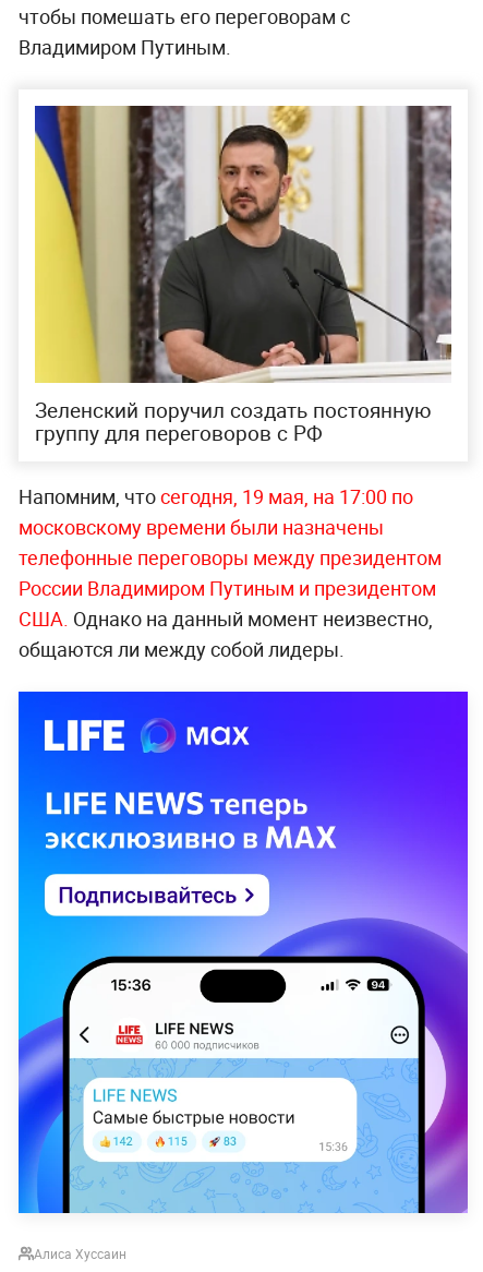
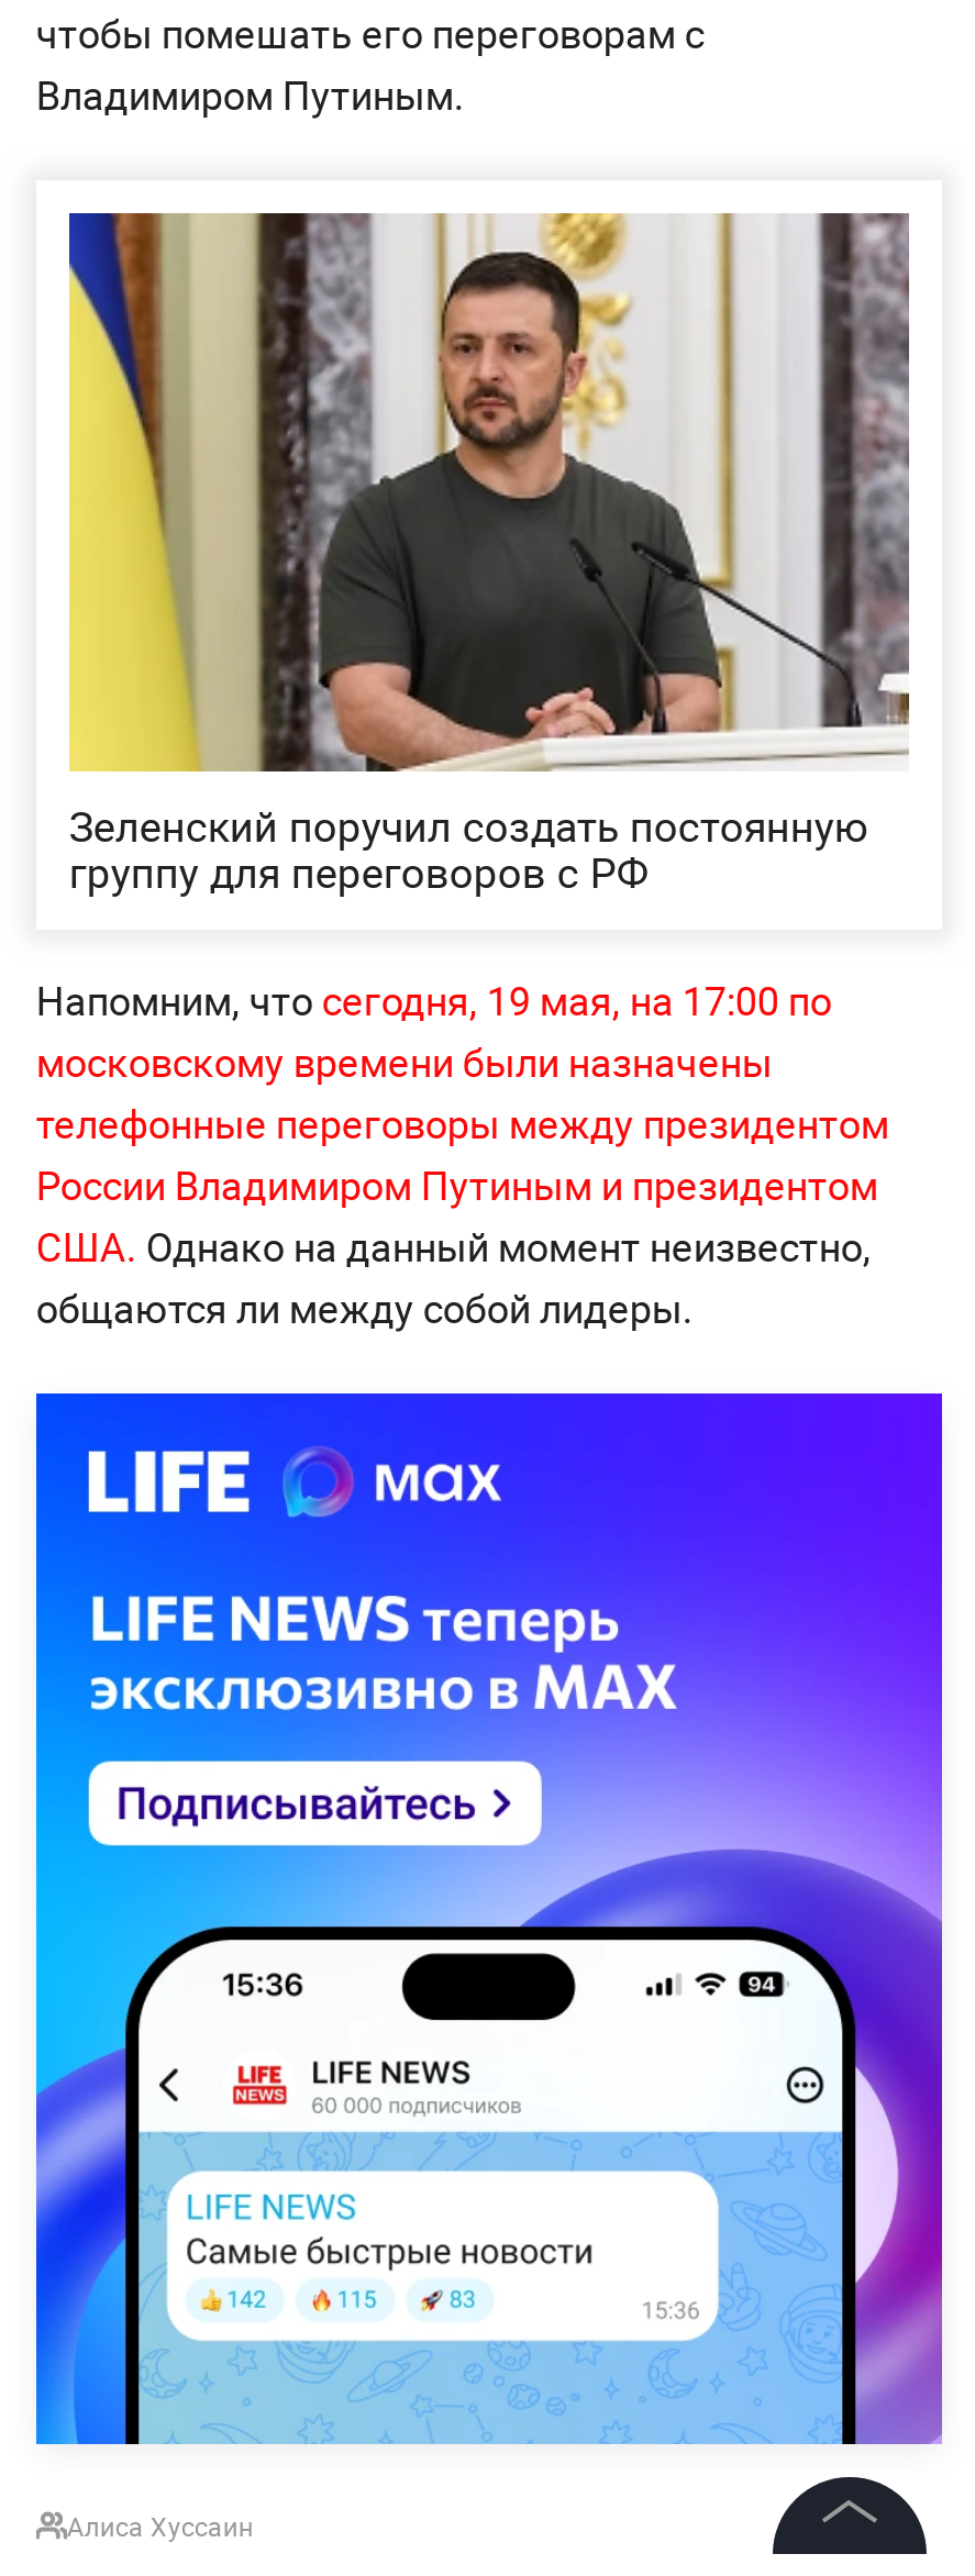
none -> [771,2475,929,2556] [image]

